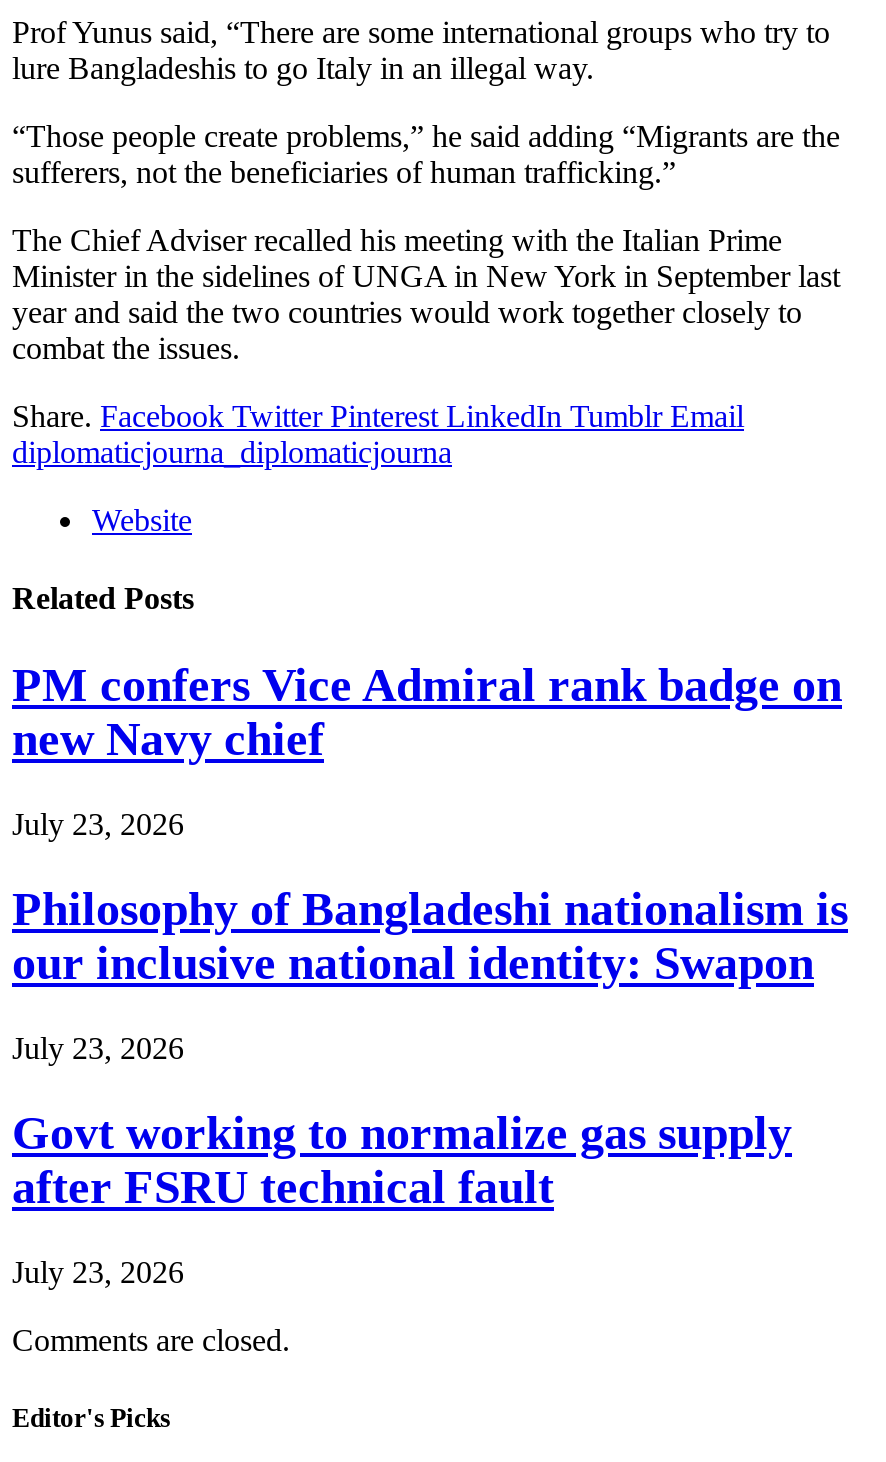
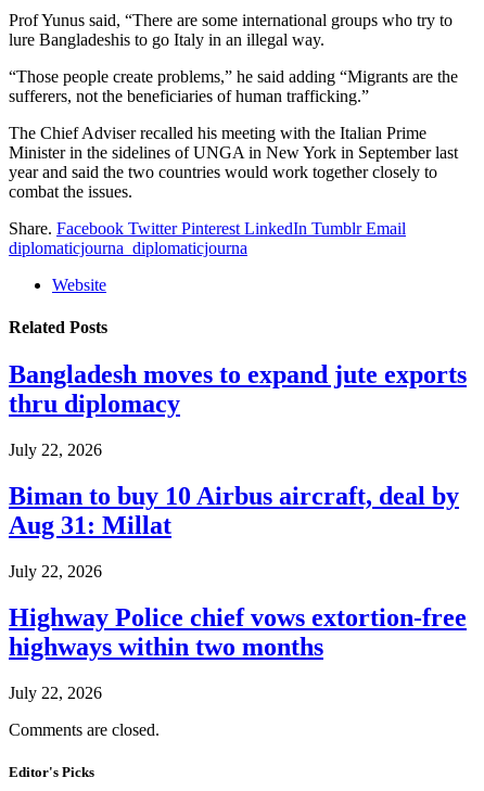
[12,660,842,766] PM confers Vice Admiral rank badge on | new Navy chief -> [9,361,467,418] Bangladesh moves to expand jute exports | thru diplomacy
[12,808,184,842] July 23, 2026 -> [9,441,102,459] July 22, 2026
[12,883,848,989] Philosophy of Bangladeshi nationalism is | our inclusive national identity: Swapon -> [9,482,459,539] Biman to buy 10 Airbus aircraft, deal by | Aug 31: Millat
[12,1031,184,1065] July 23, 2026 -> [9,562,102,581] July 22, 2026
[12,1107,792,1213] Govt working to normalize gas supply | after FSRU technical fault -> [9,603,467,661] Highway Police chief vows extortion-free | highways within two months
[12,1255,184,1289] July 23, 2026 -> [9,683,102,702] July 22, 2026

